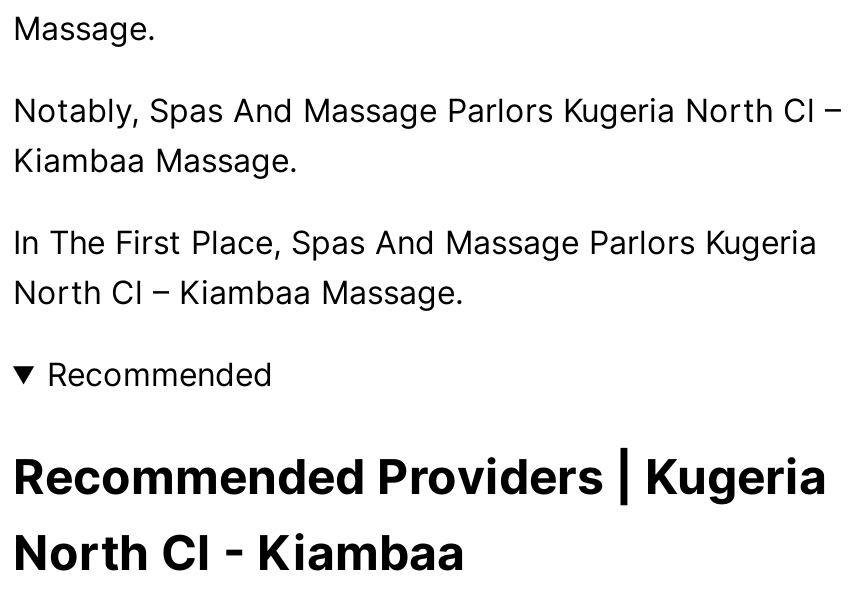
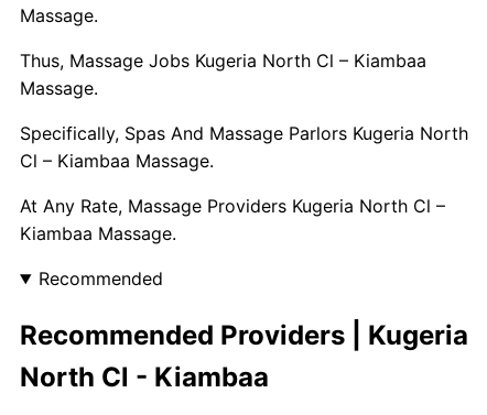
[13,90,841,130] Notably, Spas And Massage Parlors Kugeria North Cl – -> [20,50,468,217] Thus, Massage Jobs Kugeria North Cl – Kiambaa | Massage. | Specifically, Spas And Massage Parlors Kugeria North | Cl – Kiambaa Massage. | At Any Rate, Massage Providers Kugeria North Cl –
moved [13,140,297,180] -> [20,222,176,244]: Kiambaa Massage.
[13,222,817,312] In The First Place, Spas And Massage Parlors Kugeria | North Cl – Kiambaa Massage. -> none

